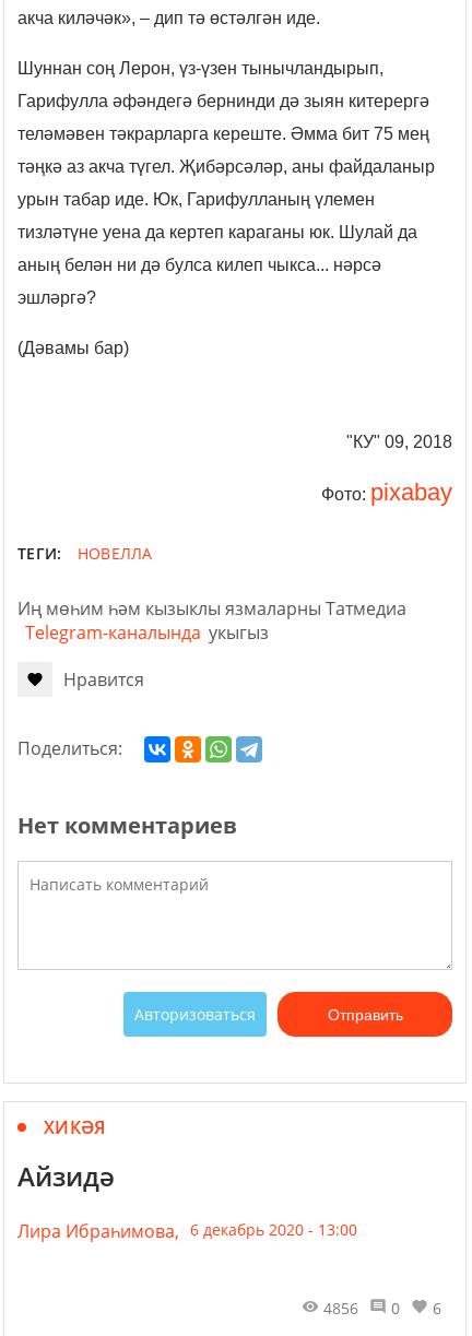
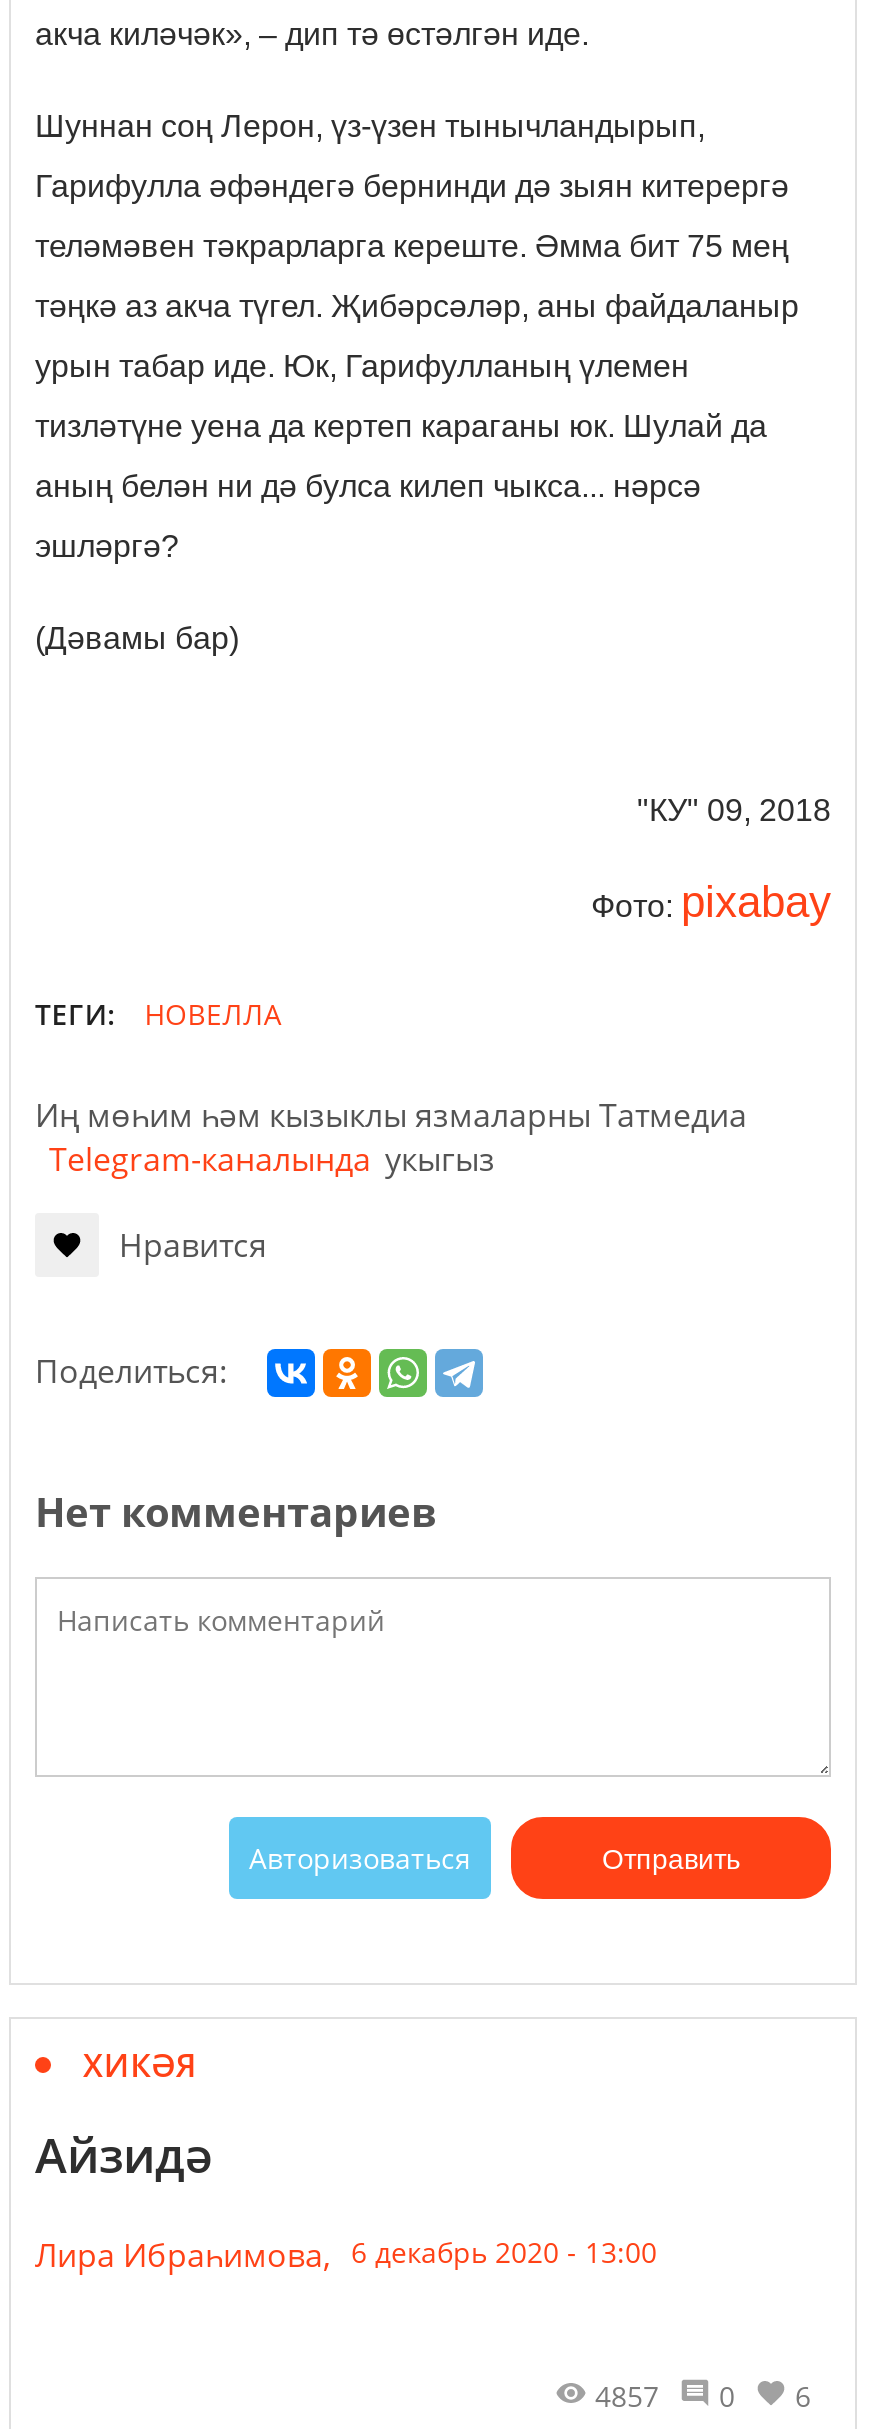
[323,1298,441,1319] 4856 0 6 -> [595,2378,811,2416] 4857 0 6

